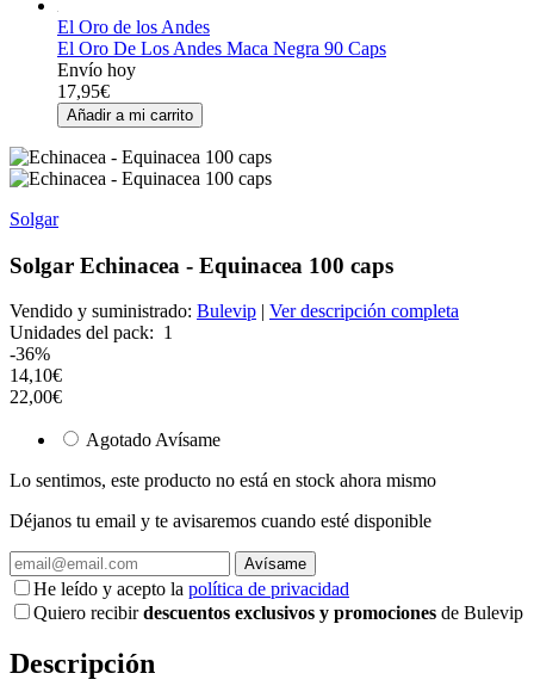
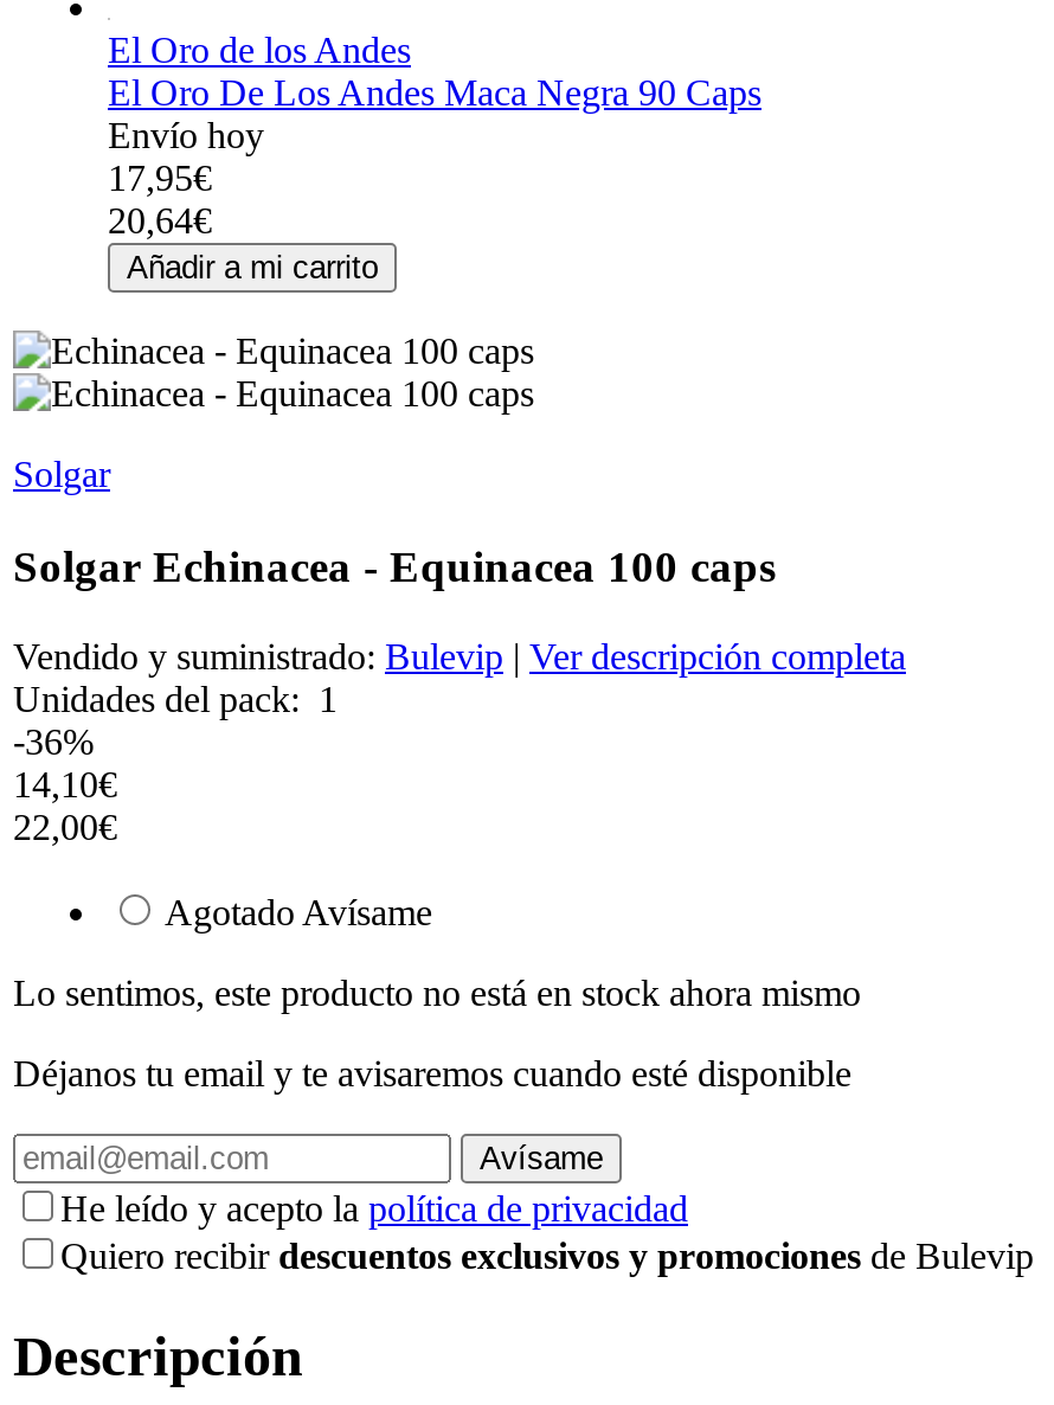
none -> [108,200,212,240] 20,64€

